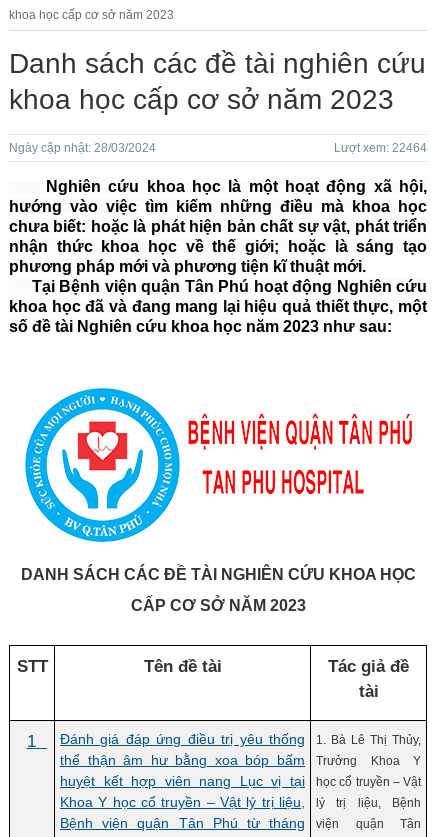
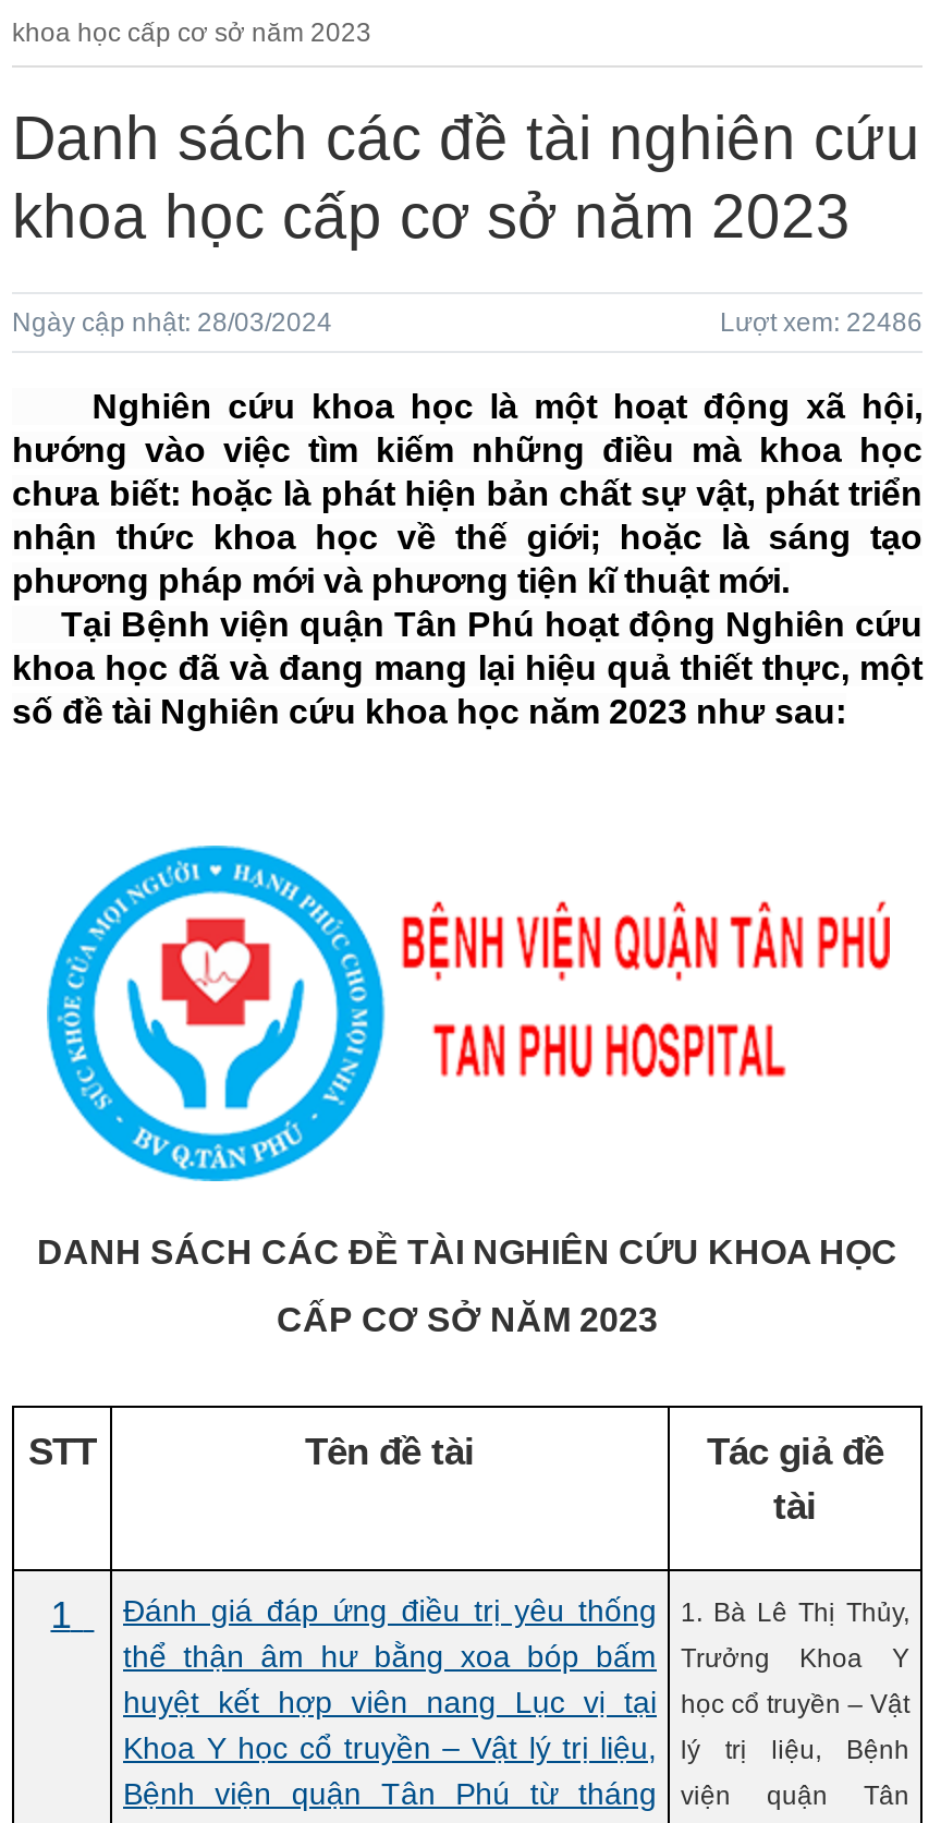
[334,141,427,155] Lượt xem: 22464 -> [720,307,922,338] Lượt xem: 22486

